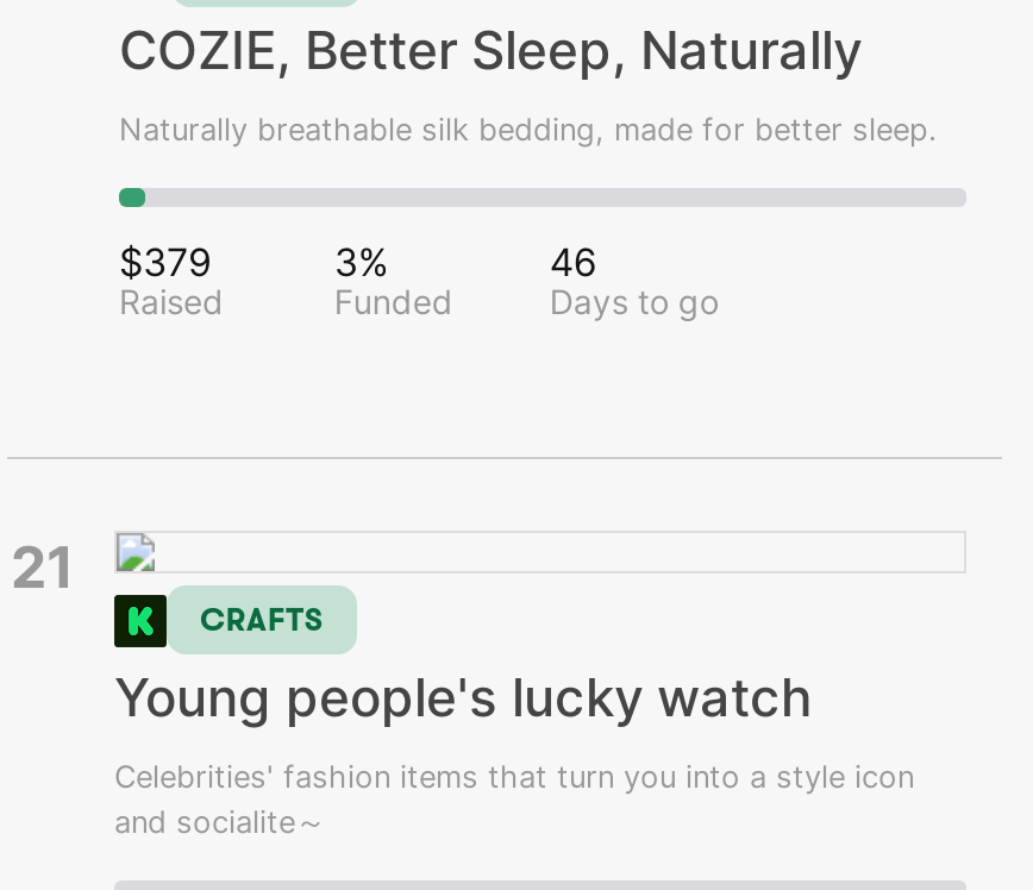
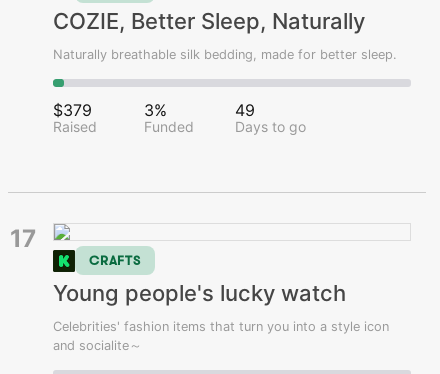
[549,238,597,286] 46 -> [235,100,255,120] 49
[11,533,75,602] 21 -> [10,224,36,253] 17

